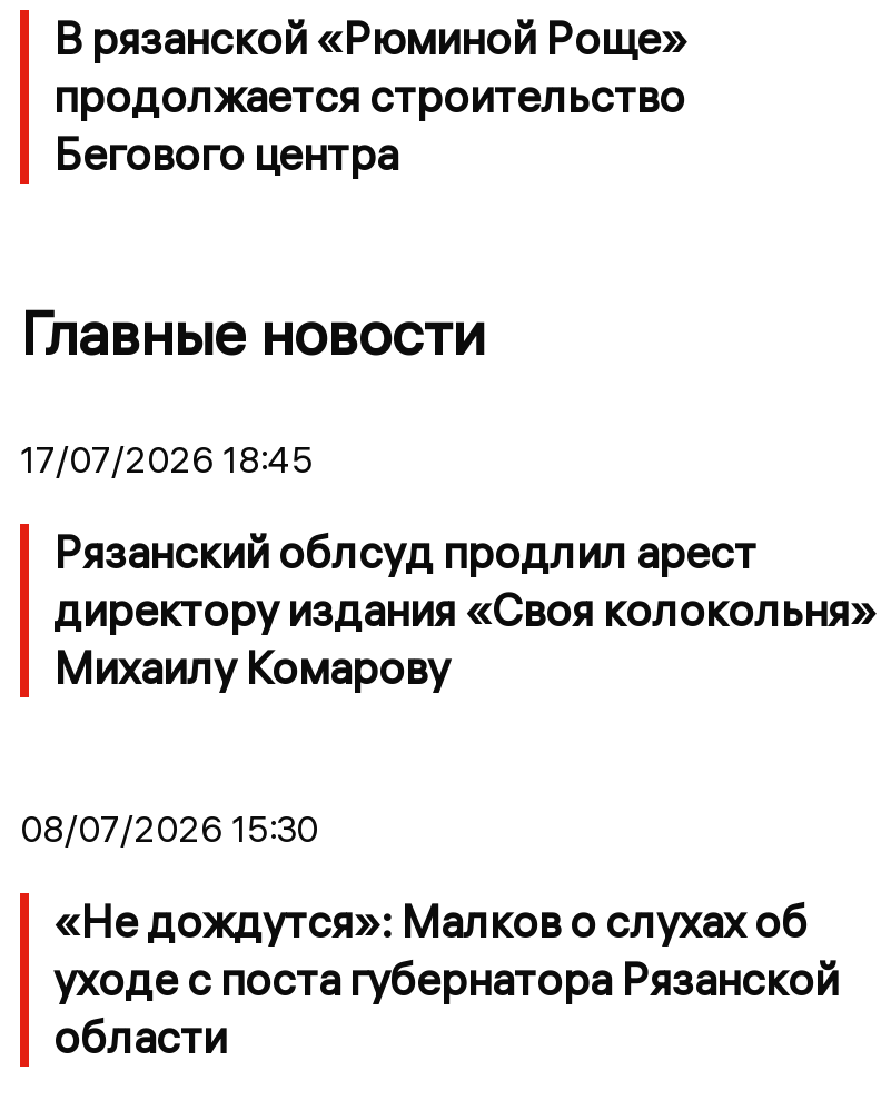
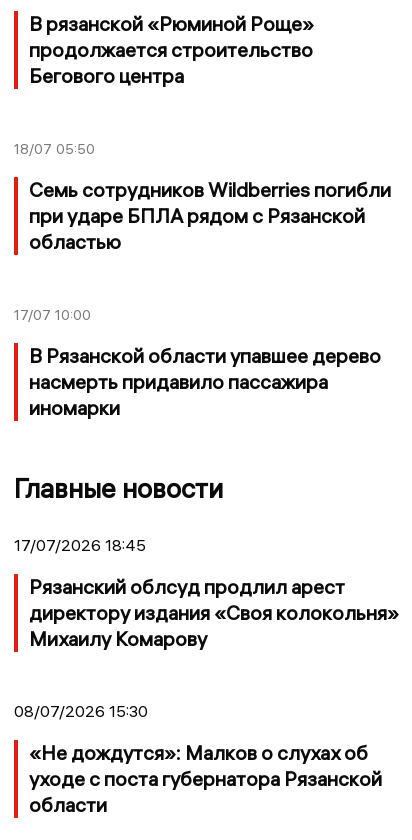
none -> [14,140,391,420] 18/07 05:50 | Семь сотрудников Wildberries погибли | при ударе БПЛА рядом с Рязанской | областью | 17/07 10:00 | В Рязанской области упавшее дерево | насмерть придавило пассажира | иномарки

